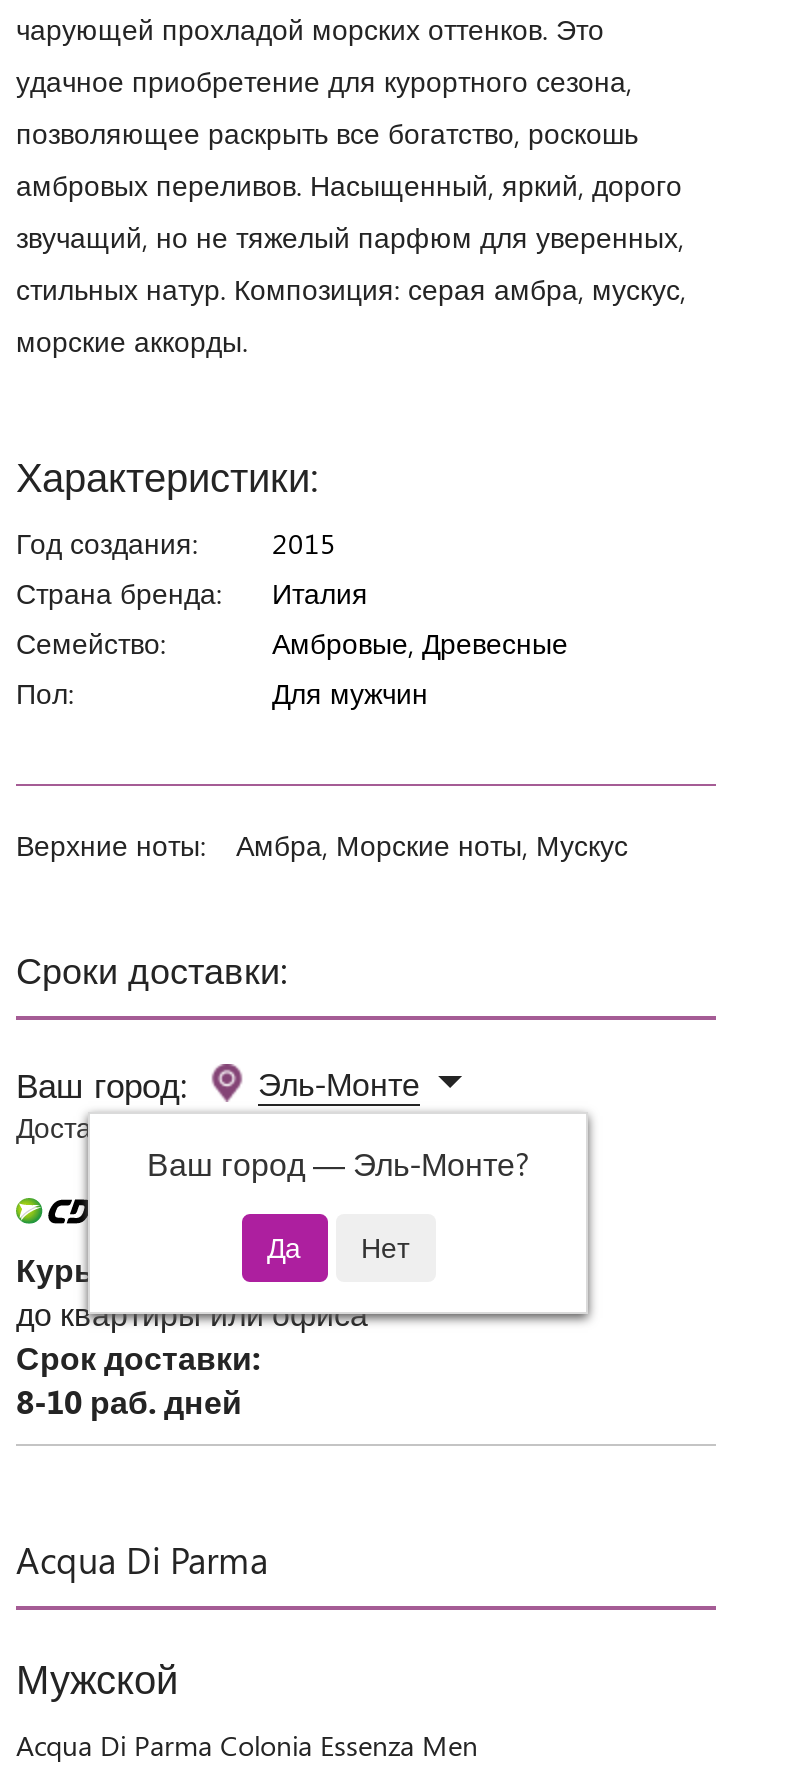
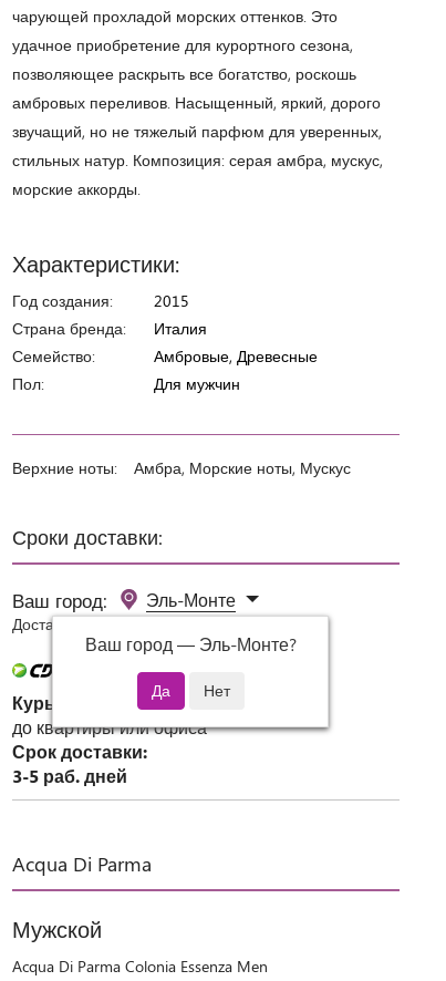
[16,1379,242,1421] 8-10 раб. дней -> [12,764,127,787] 3-5 раб. дней

